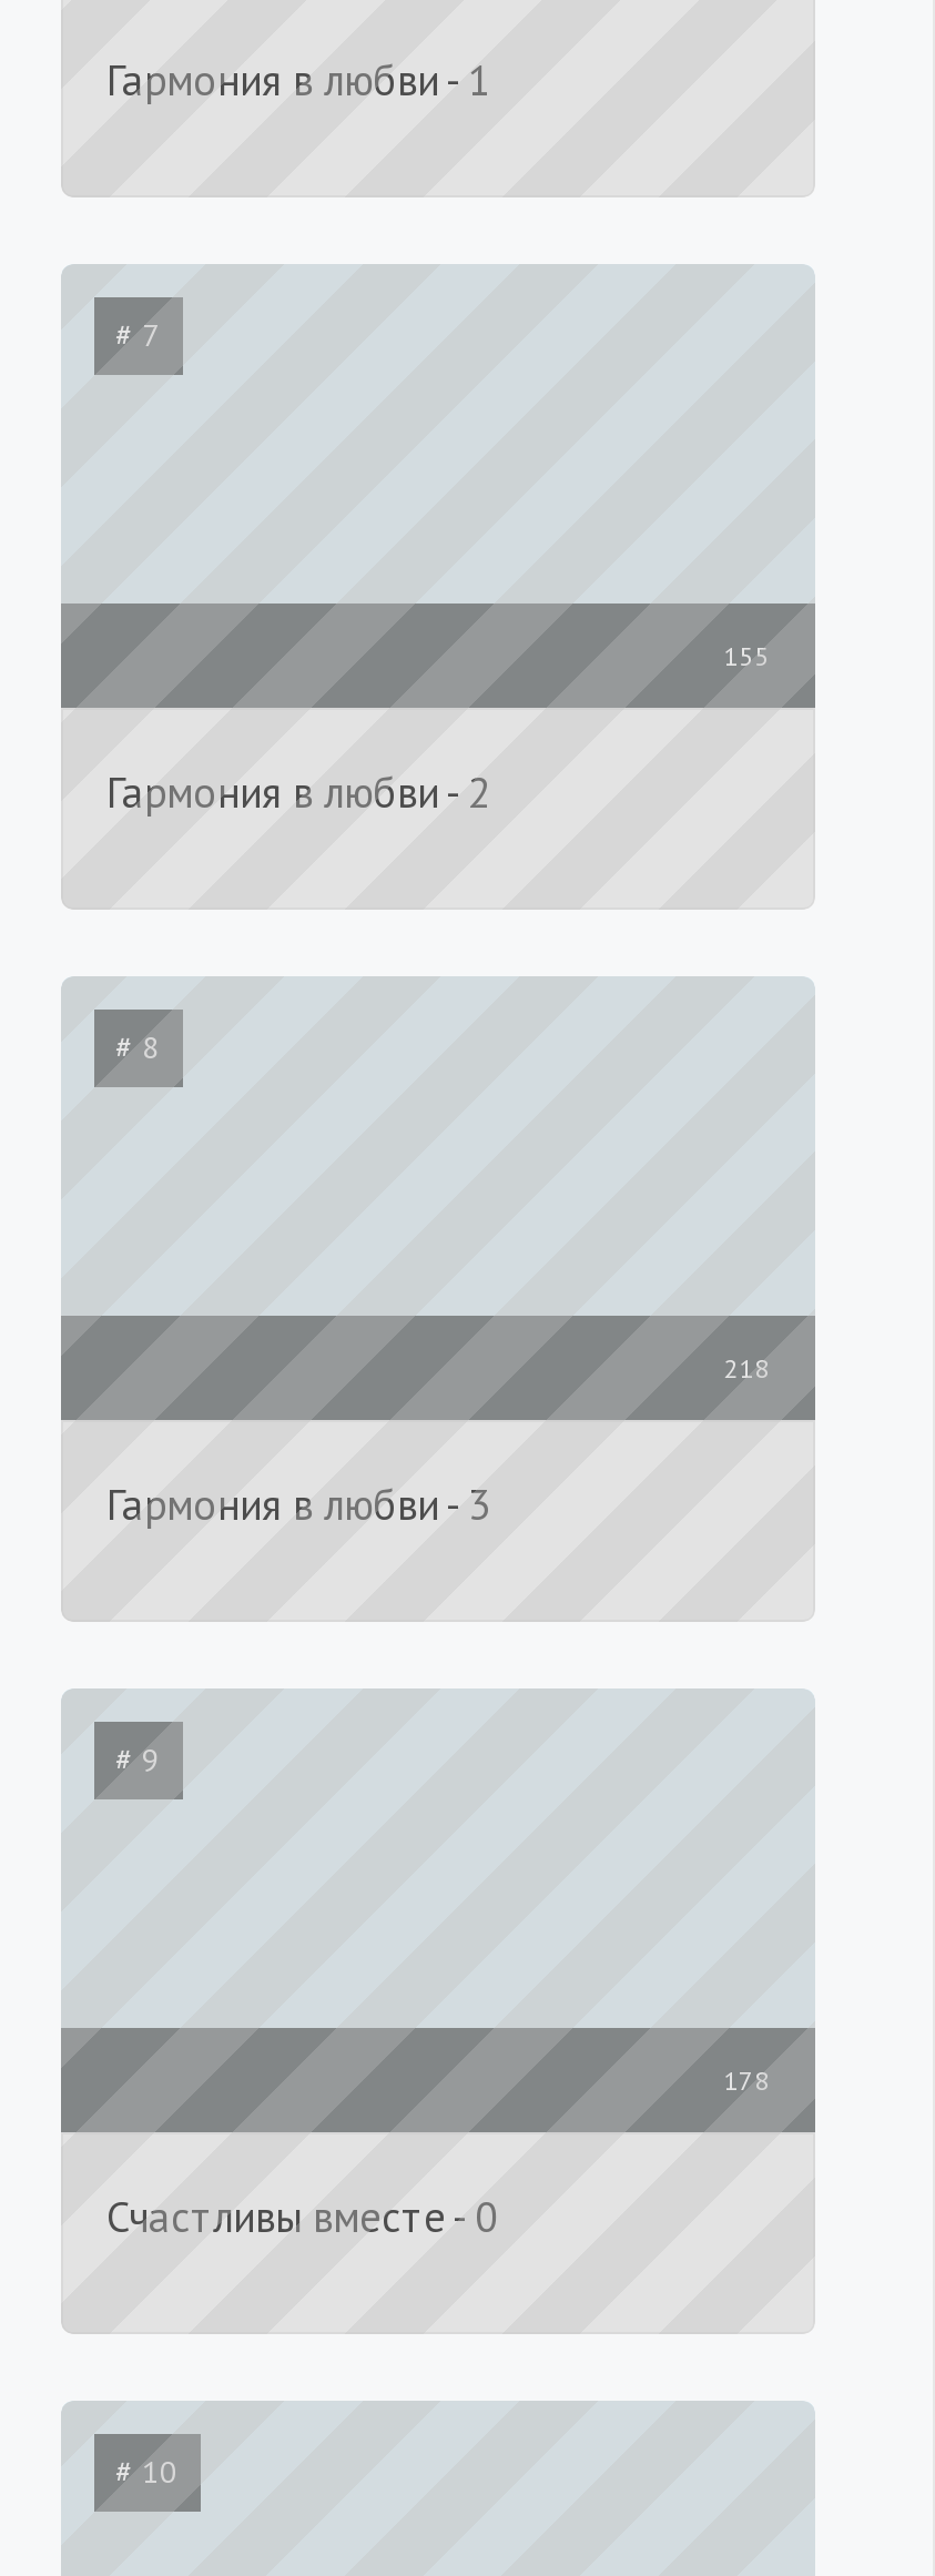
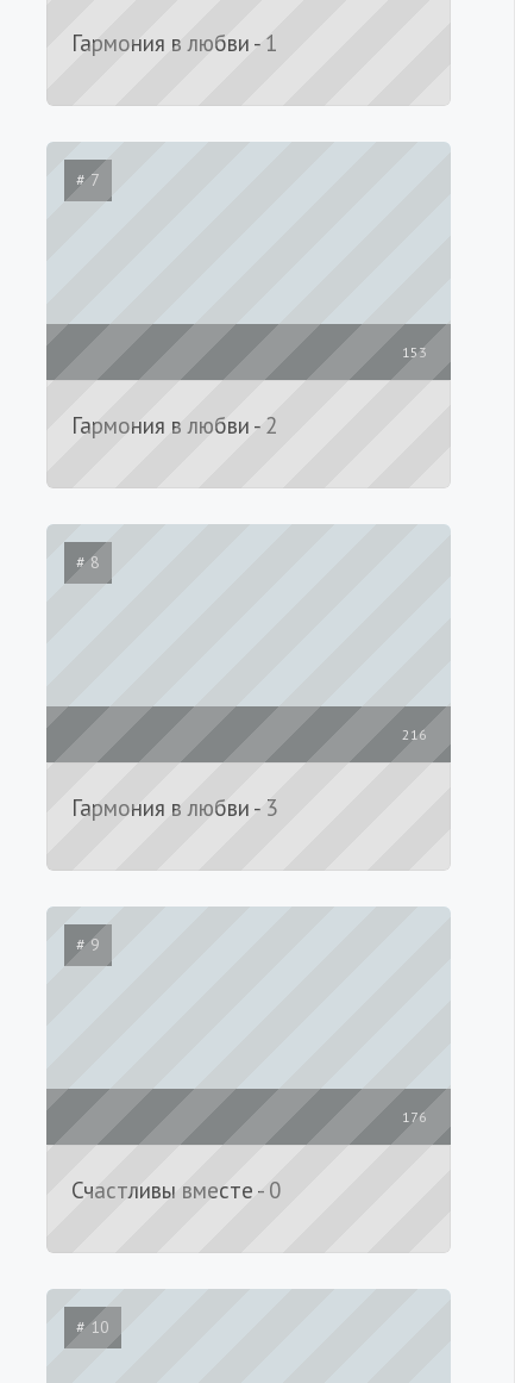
[723,639,770,672] 155 -> [401,343,426,361] 153
[723,1351,770,1385] 218 -> [401,725,426,743] 216
[723,2063,770,2097] 178 -> [401,1108,426,1126] 176

